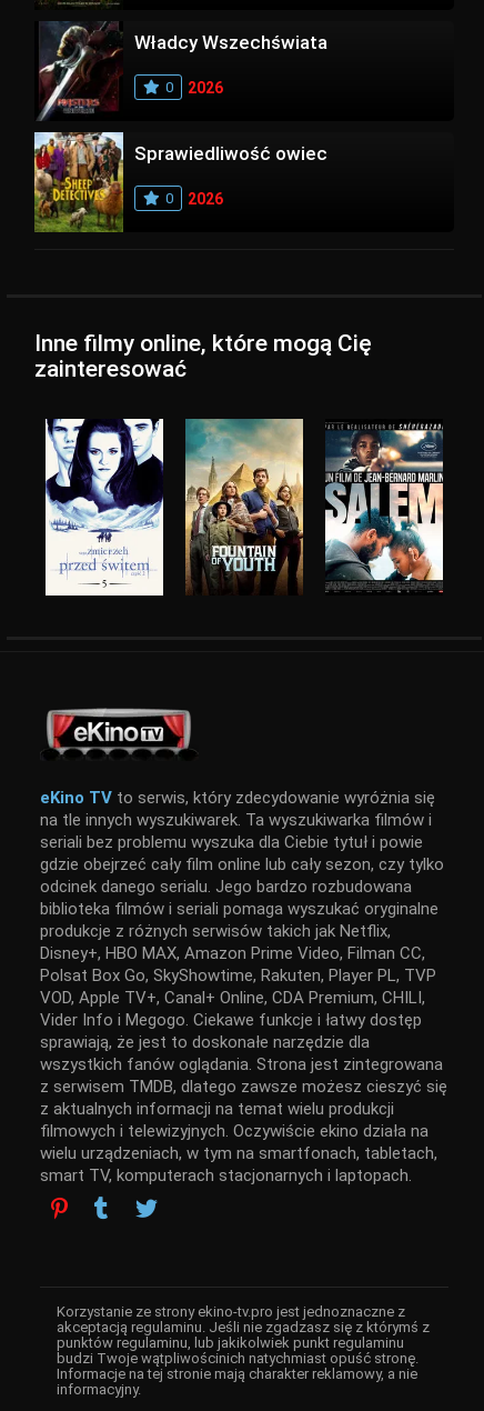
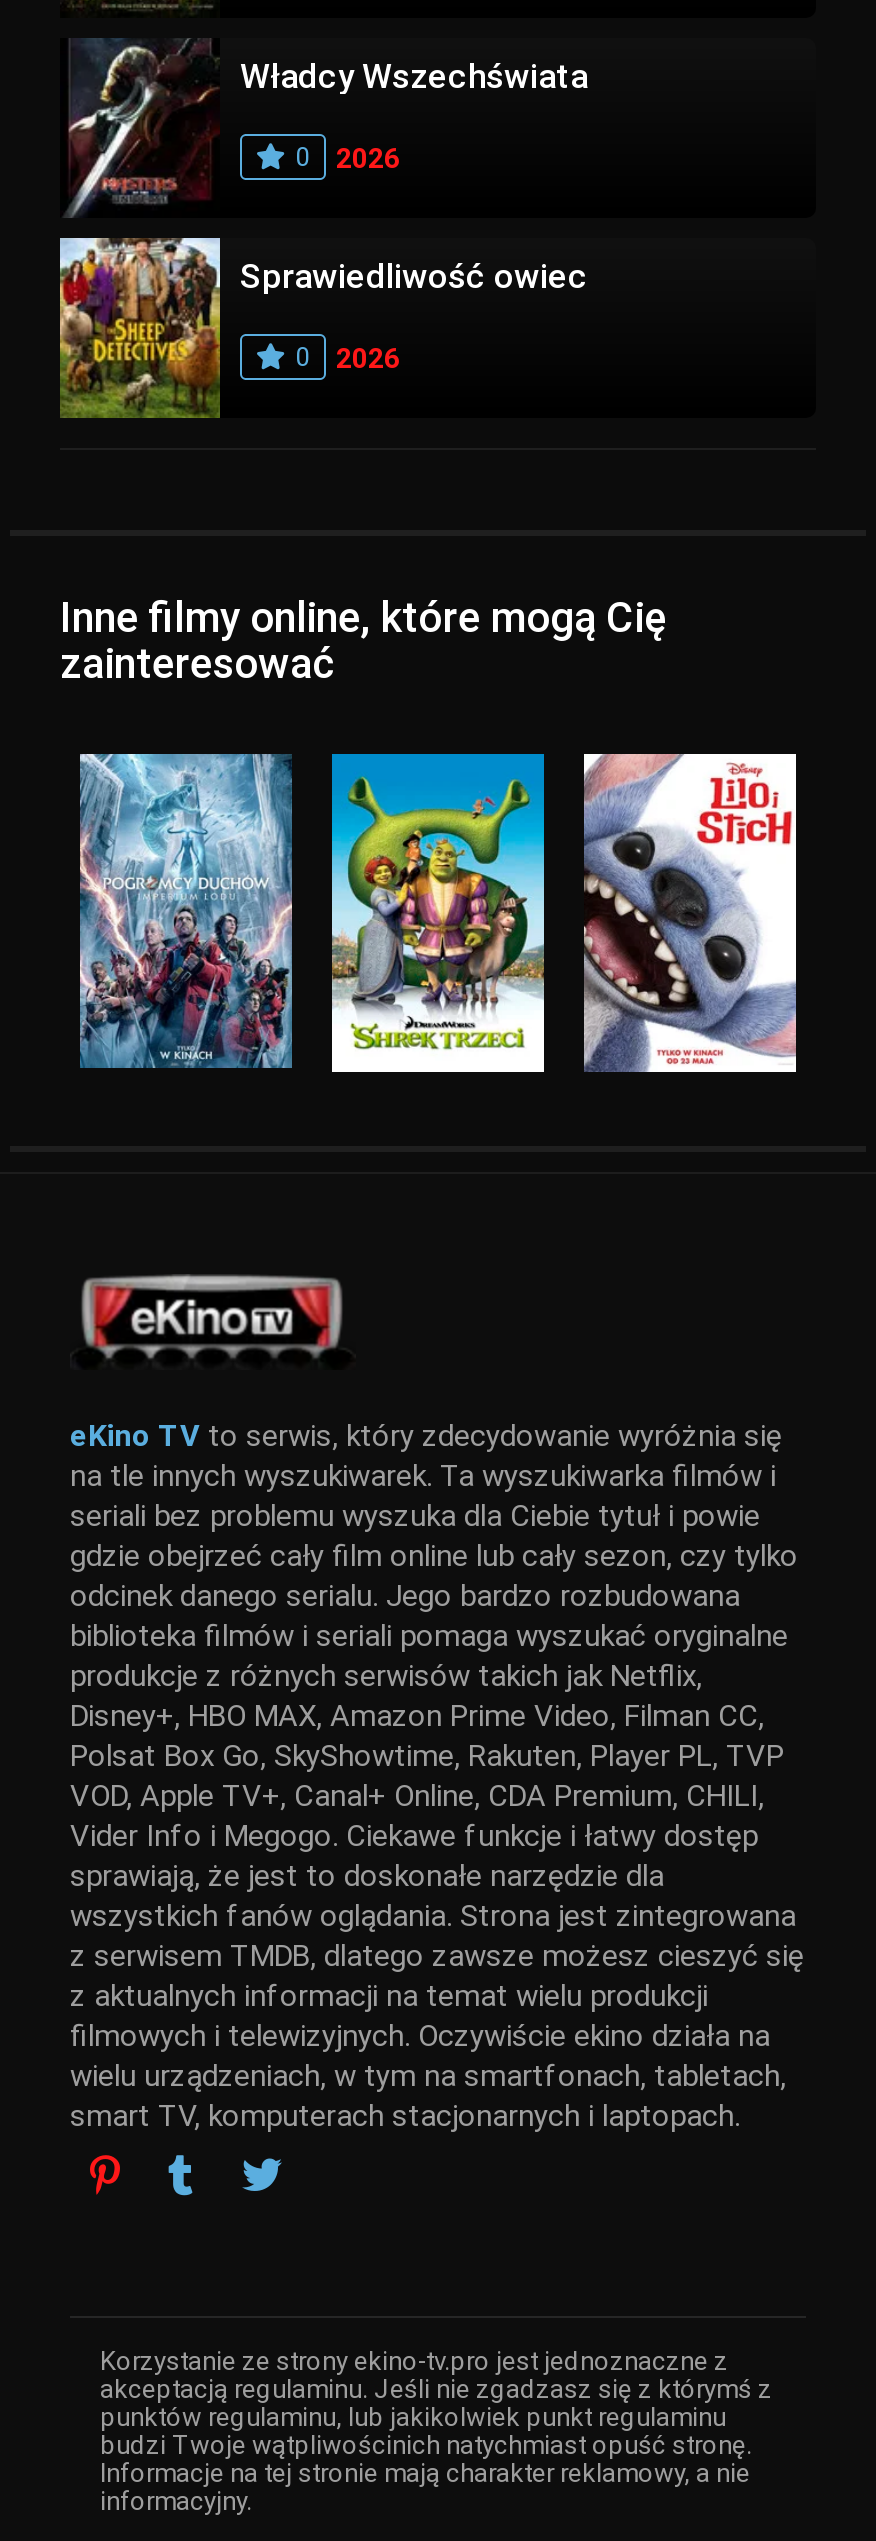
[44,418,164,597] [image] -> [78,752,294,1072] [image]
[184,418,304,596] [image] -> [330,752,546,1074] [image]
[324,419,444,596] [image] -> [582,752,798,1074] [image]

